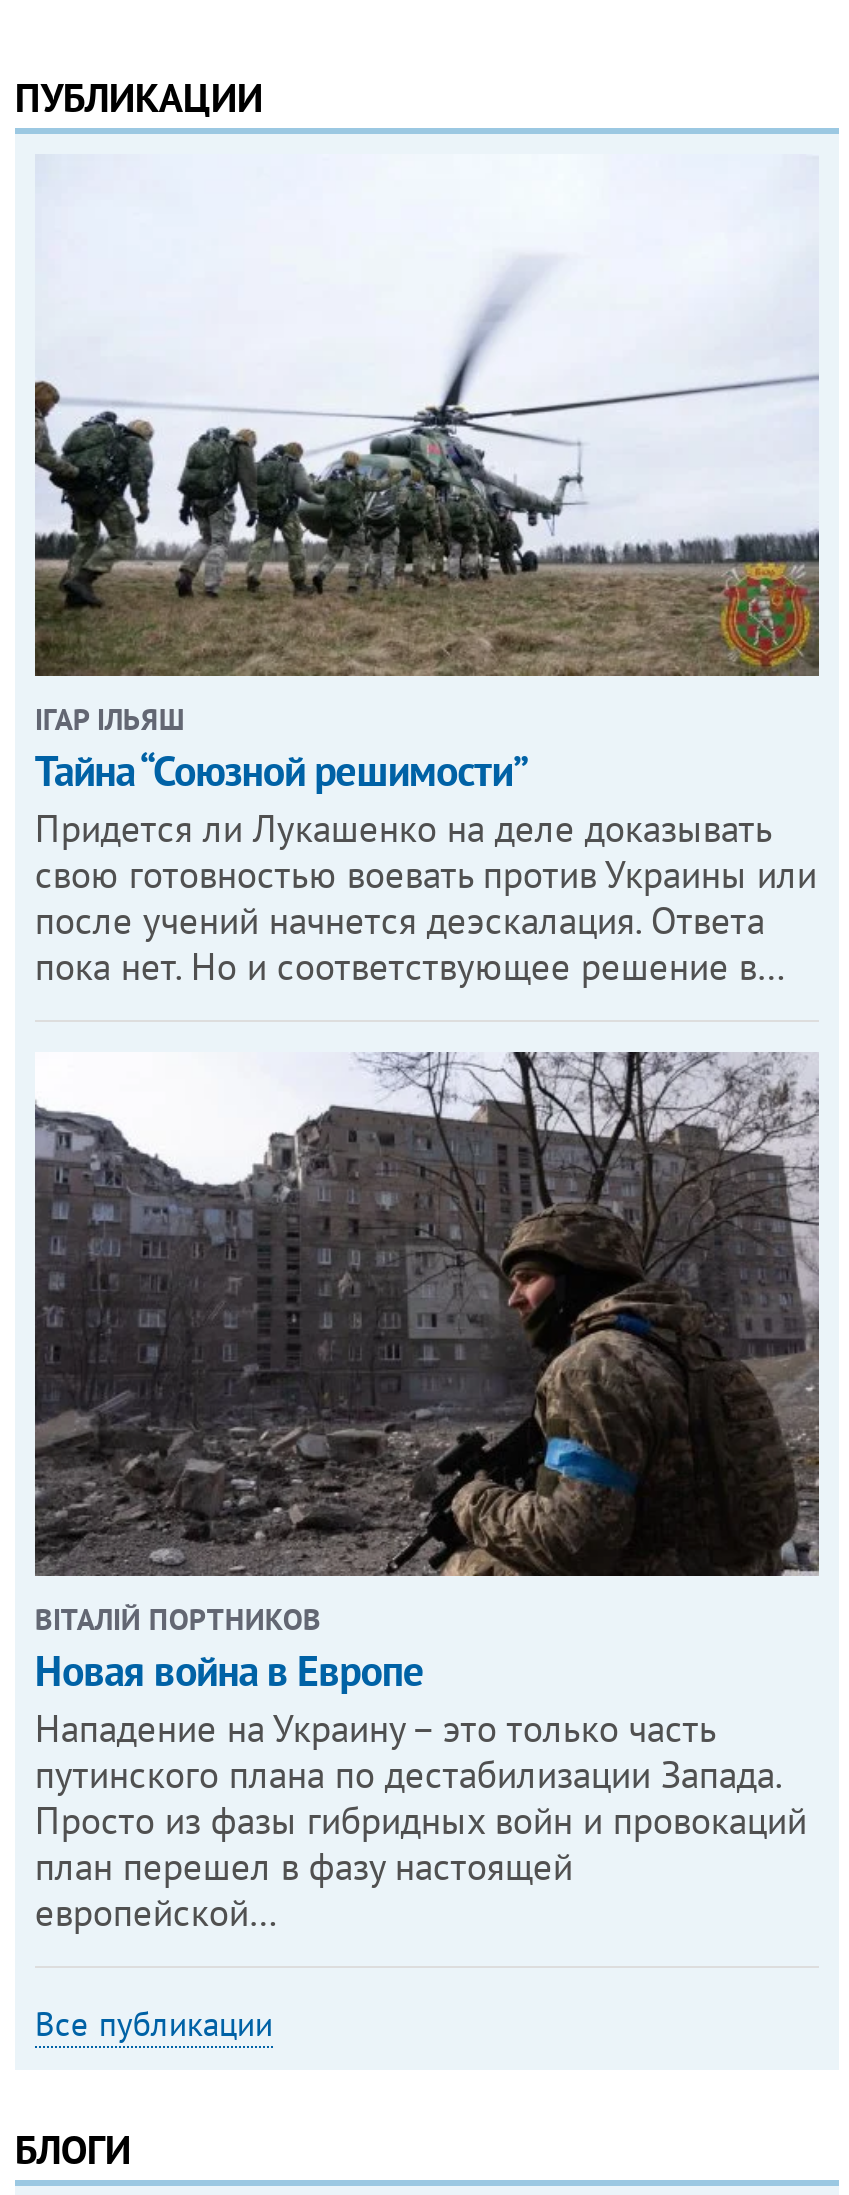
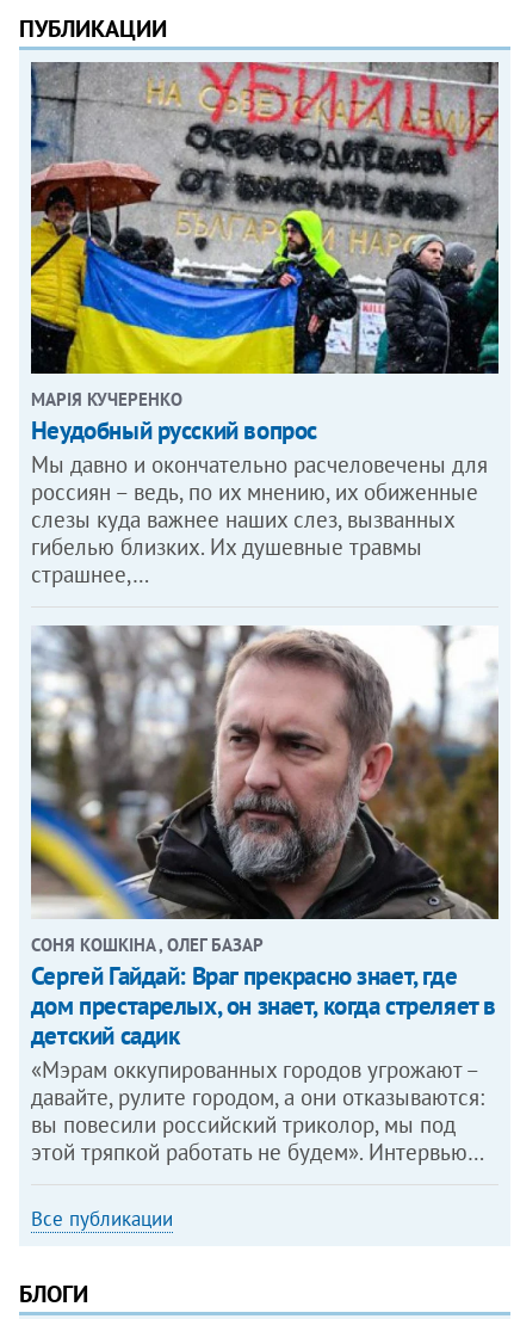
[33,154,821,991] [image] | ІГАР ІЛЬЯШ | Тайна “Союзной решимости” | Придется ли Лукашенко на деле доказывать | свою готовностью воевать против Украины или | после учений начнется деэскалация. Ответа | пока нет. Но и соответствующее решение в… -> [30,61,500,589] [image] | МАРІЯ КУЧЕРЕНКО | Неудобный русский вопрос | Мы давно и окончательно расчеловечены для | россиян – ведь, по их мнению, их обиженные | слезы куда важнее наших слез, вызванных | гибелью близких. Их душевные травмы | страшнее,…
[33,1050,819,1936] [image] | ВІТАЛІЙ ПОРТНИКОВ | Новая война в Европе | Нападение на Украину – это только часть | путинского плана по дестабилизации Запада. | Просто из фазы гибридных войн и провокаций | план перешел в фазу настоящей | европейской… -> [30,624,498,1166] [image] | СОНЯ КОШКІНА , ОЛЕГ БАЗАР | Сергей Гайдай: Враг прекрасно знает, где | дом престарелых, он знает, когда стреляет в | детский садик | «Мэрам оккупированных городов угрожают – | давайте, рулите городом, а они отказываются: | вы повесили российский триколор, мы под | этой тряпкой работать не будем». Интервью…

